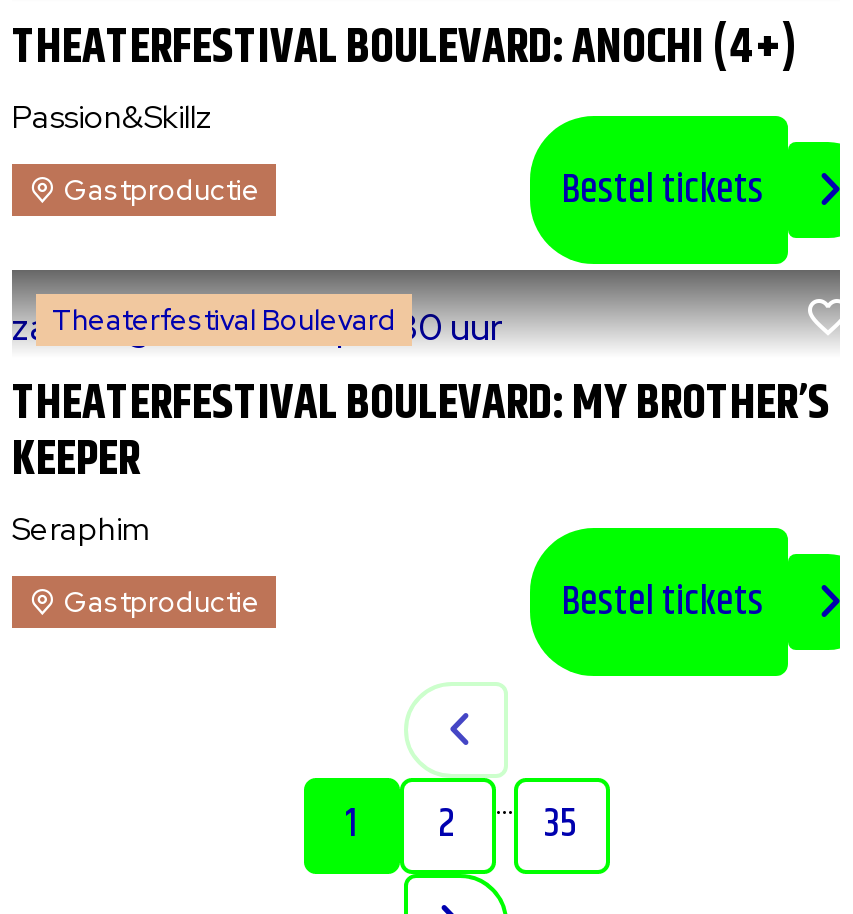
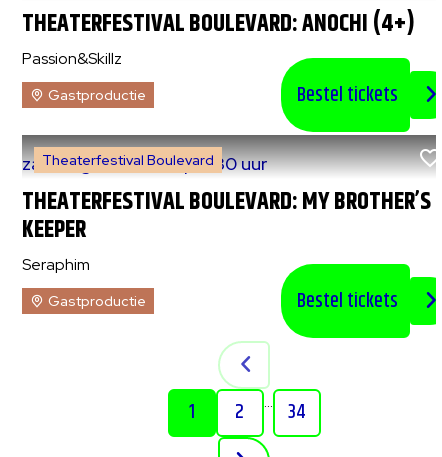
[544,794,578,856] 35 -> [287,397,305,428] 34

